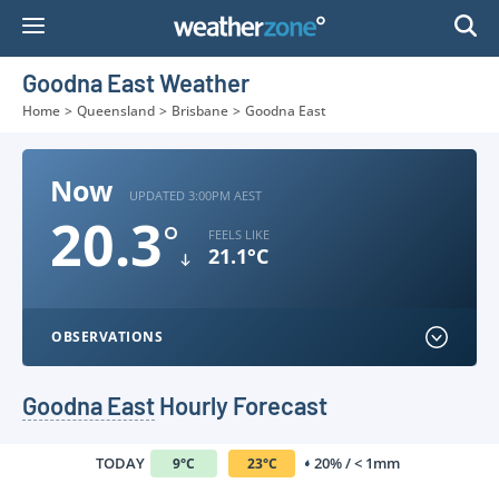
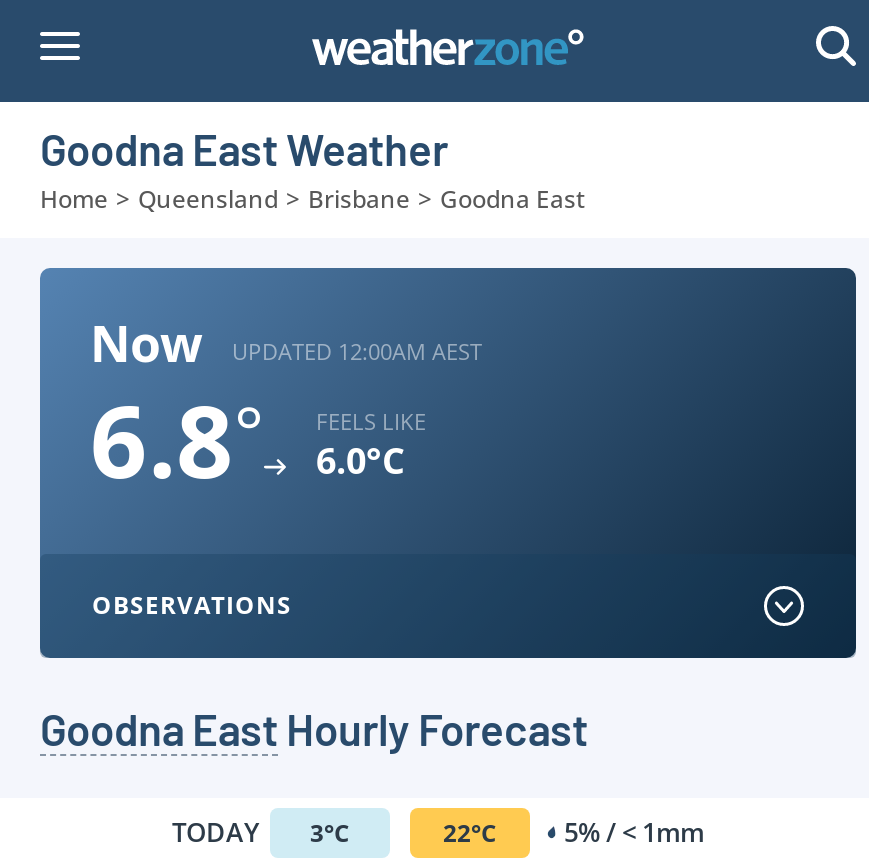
[129,186,262,203] UPDATED 3:00PM AEST -> [232,335,482,365] UPDATED 12:00AM AEST
[50,207,179,283] 20.3° -> [90,372,264,508] 6.8°
[208,243,268,269] 21.1°C -> [316,436,404,484] 6.0°C
[173,453,400,473] 9°C | 23°C | 20% / < 1mm -> [310,814,704,850] 3°C | 22°C | 5% / < 1mm

